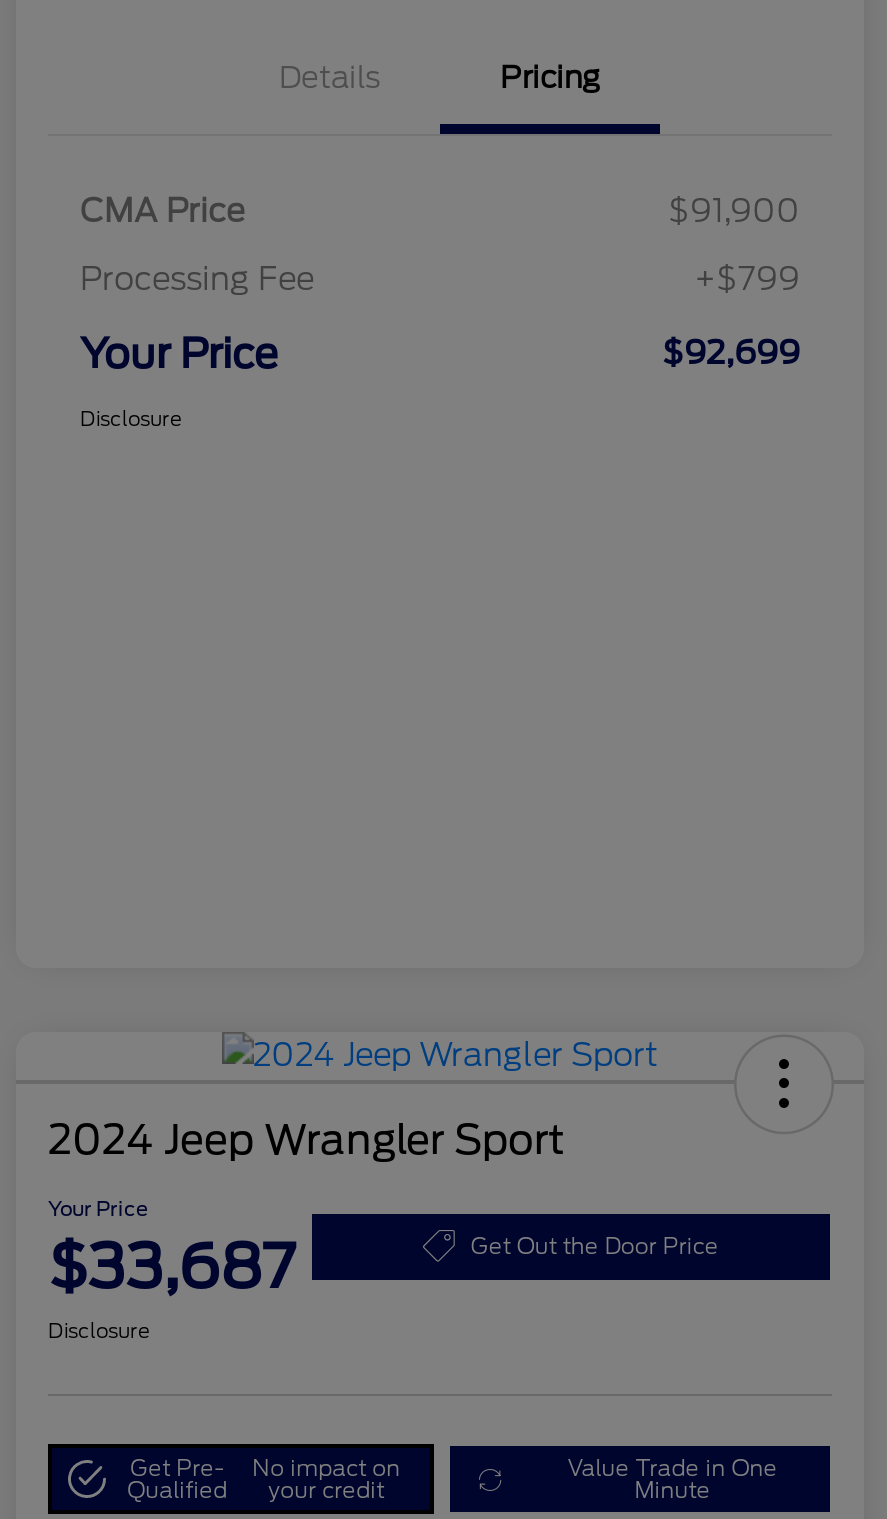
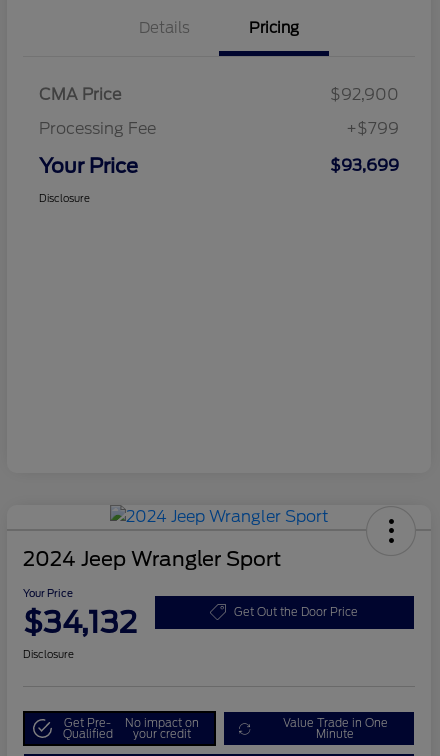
[668,192,800,230] $91,900 -> [330,85,399,104] $92,900
[662,334,800,372] $92,699 -> [330,156,399,175] $93,699
[48,1230,294,1302] $33,687 -> [23,604,137,640] $34,132

